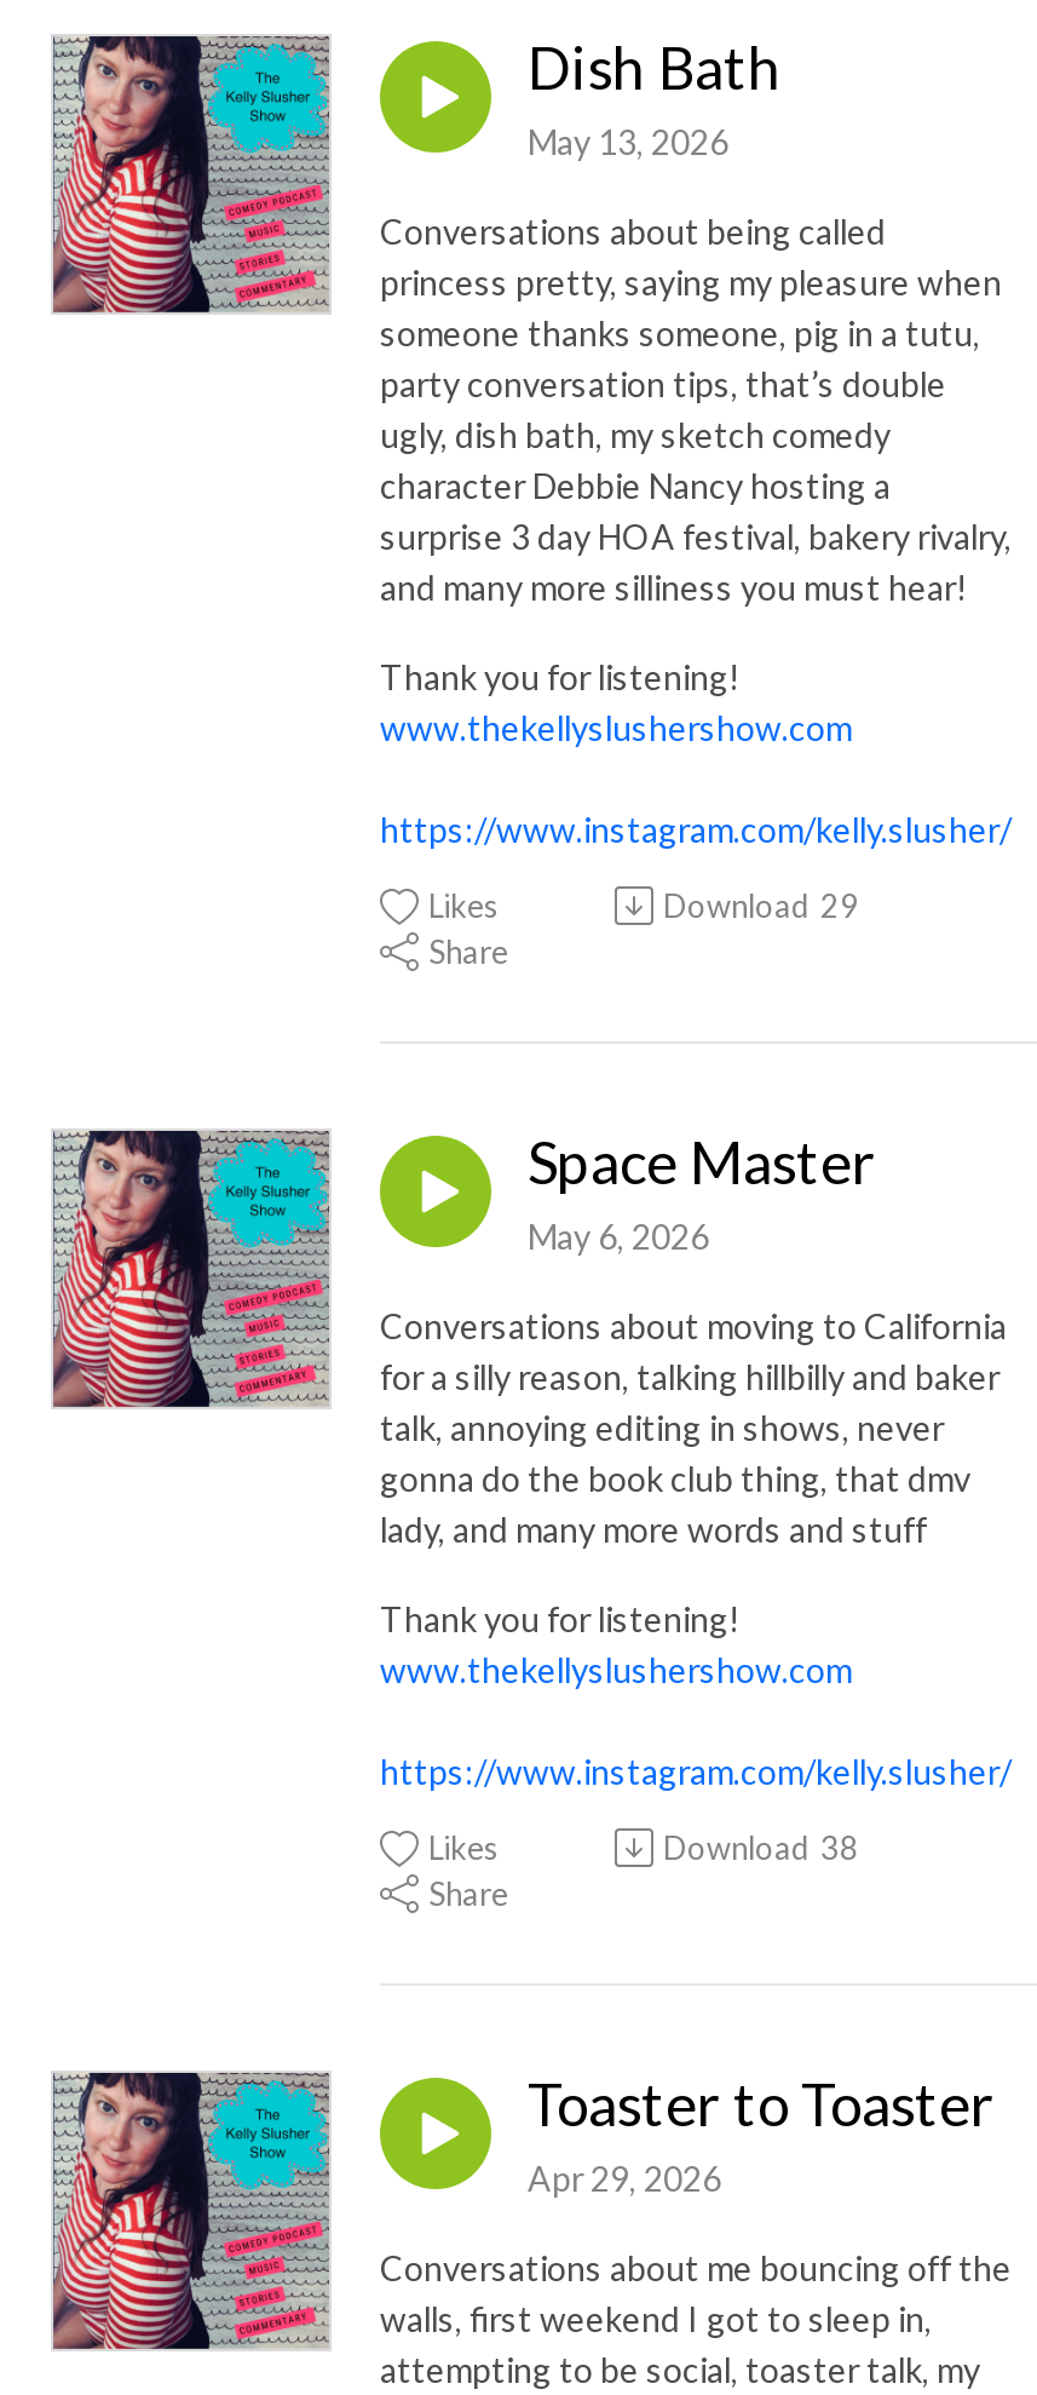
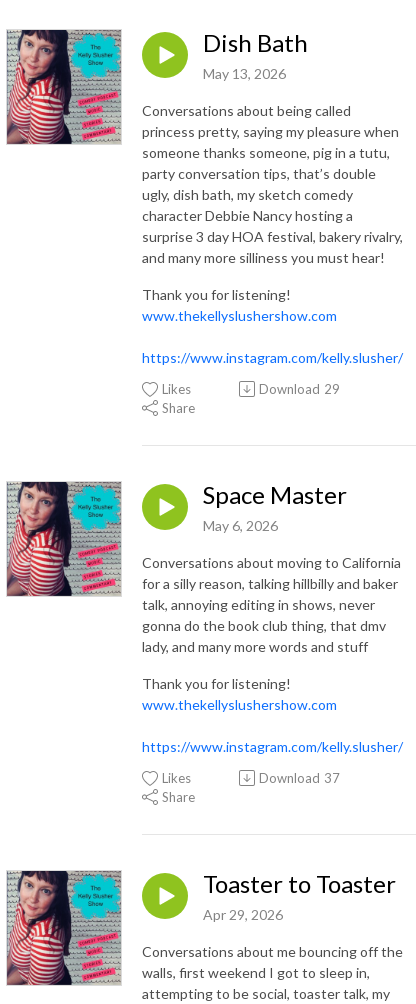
[663,1828,859,1866] Download 38 -> [259,770,340,786] Download 37

